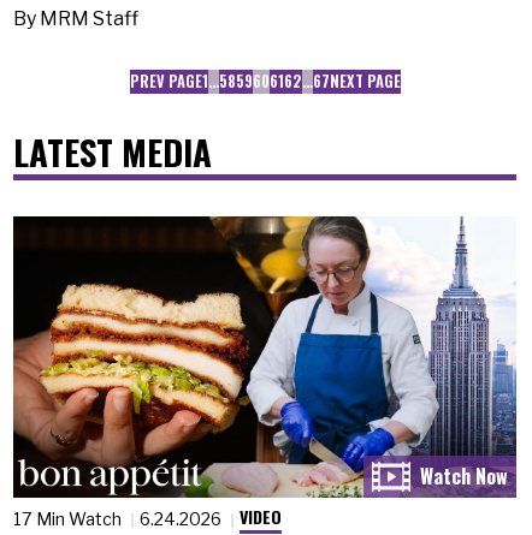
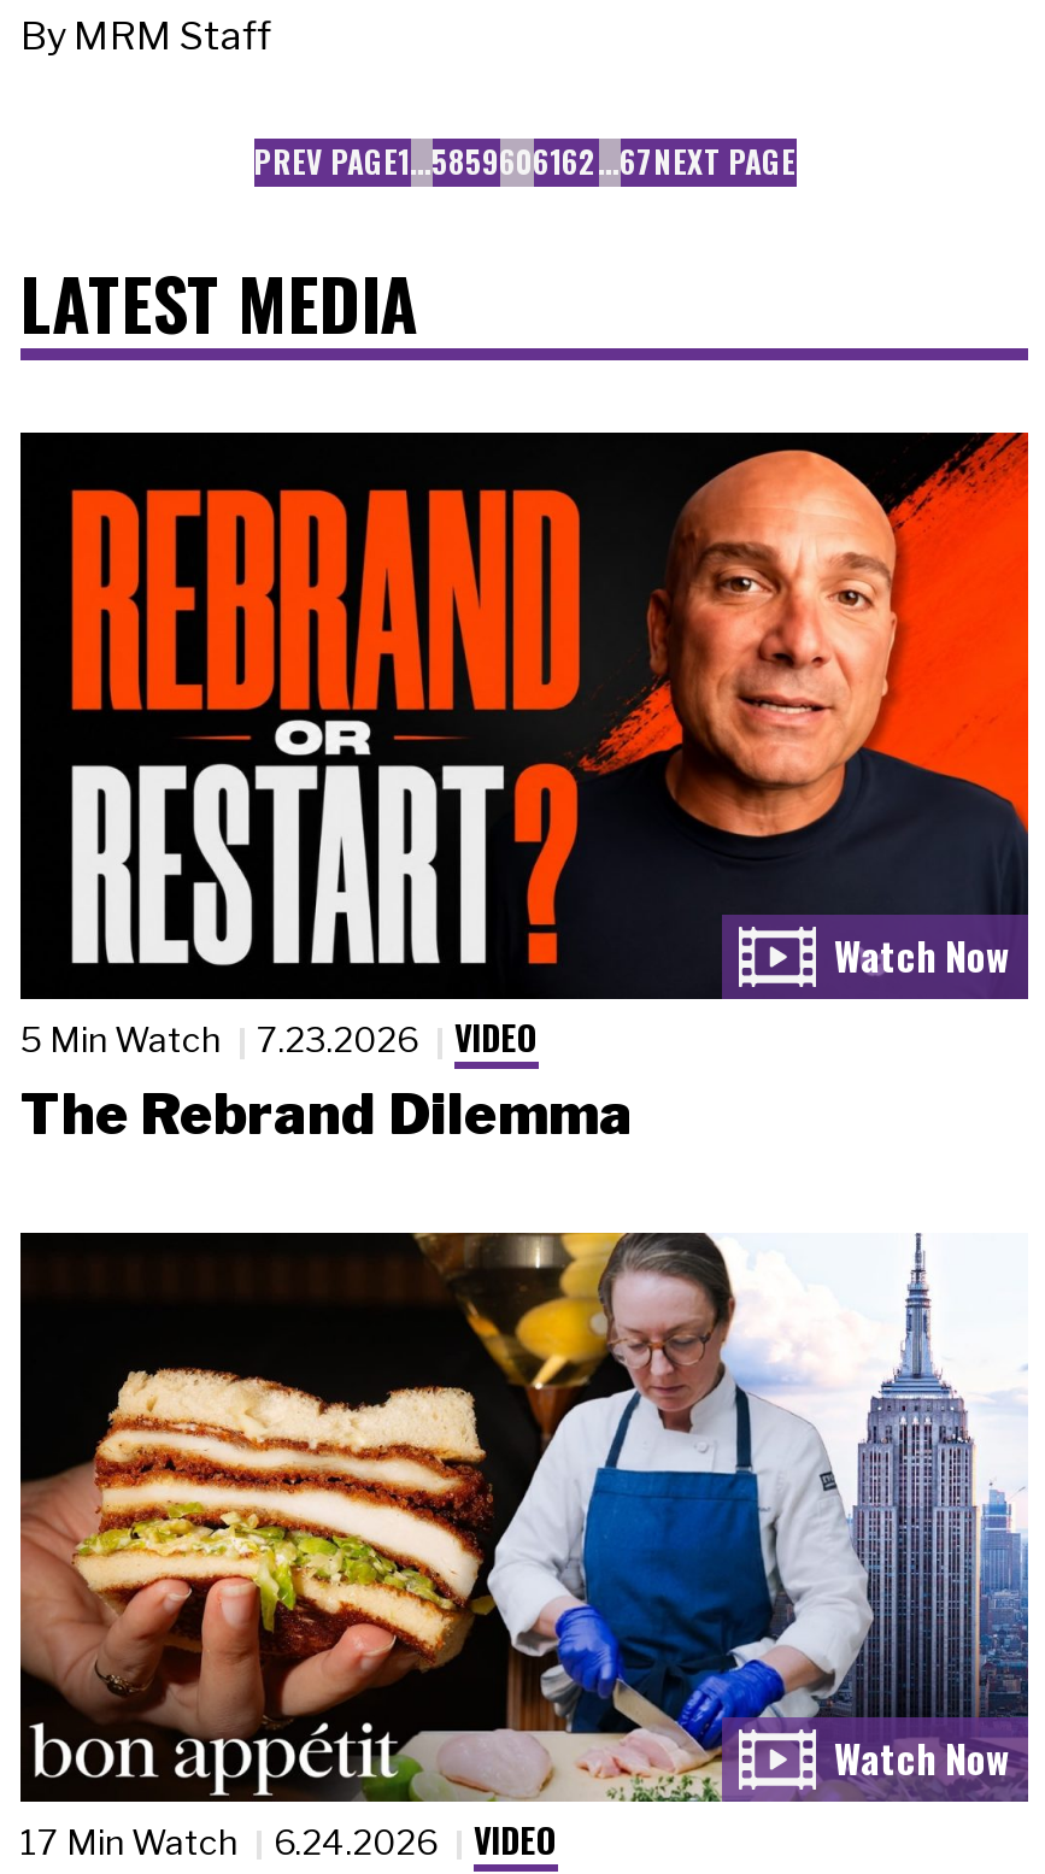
none -> [18,430,1031,1150] [image] | 5 Min Watch | 7.23.2026 | VIDEO | The Rebrand Dilemma

